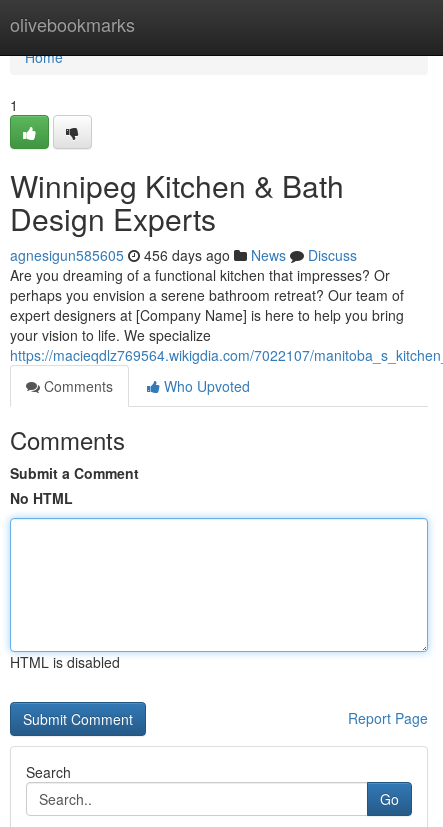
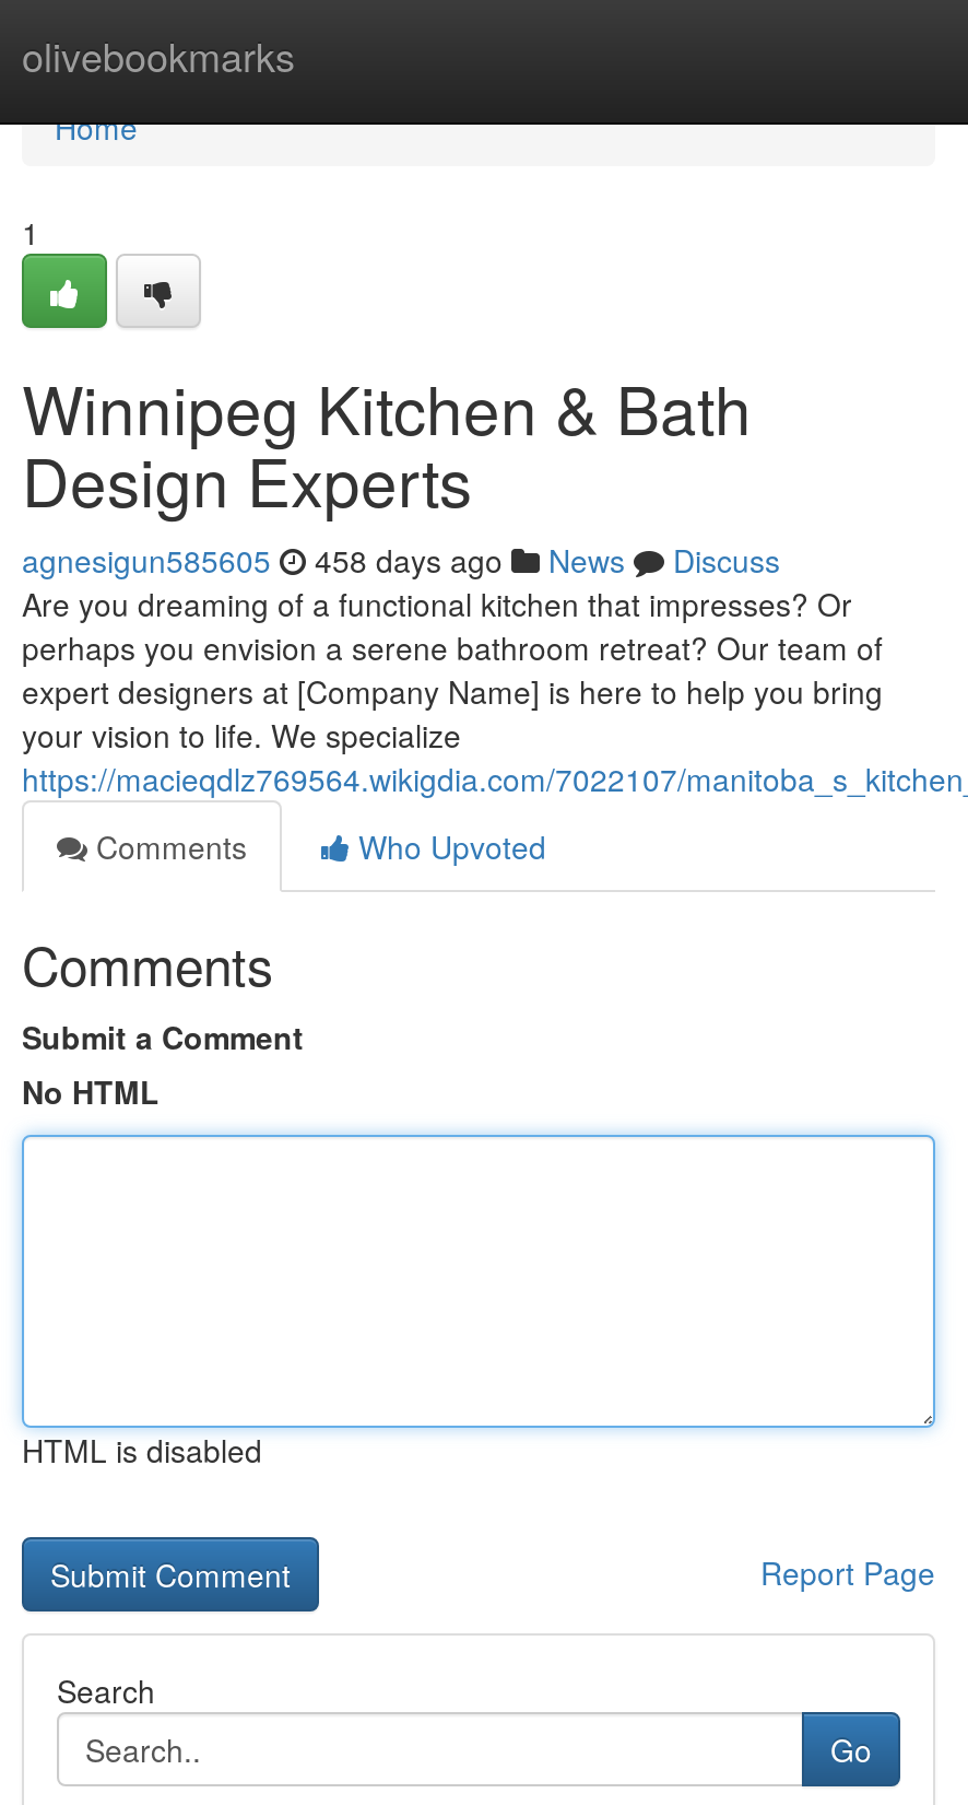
[10,245,357,265] agnesigun585605 456 days ago News Discuss -> [22,538,780,582] agnesigun585605 458 days ago News Discuss

